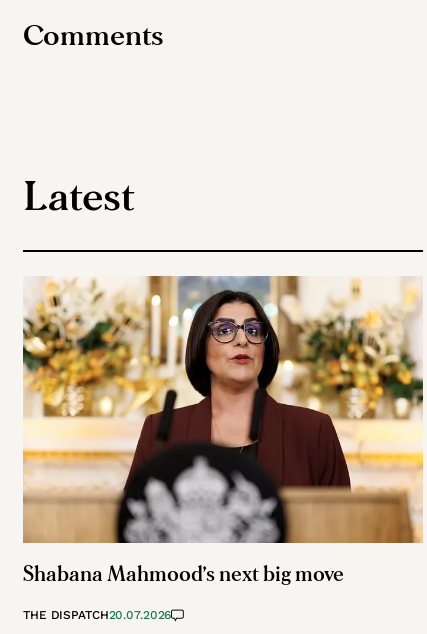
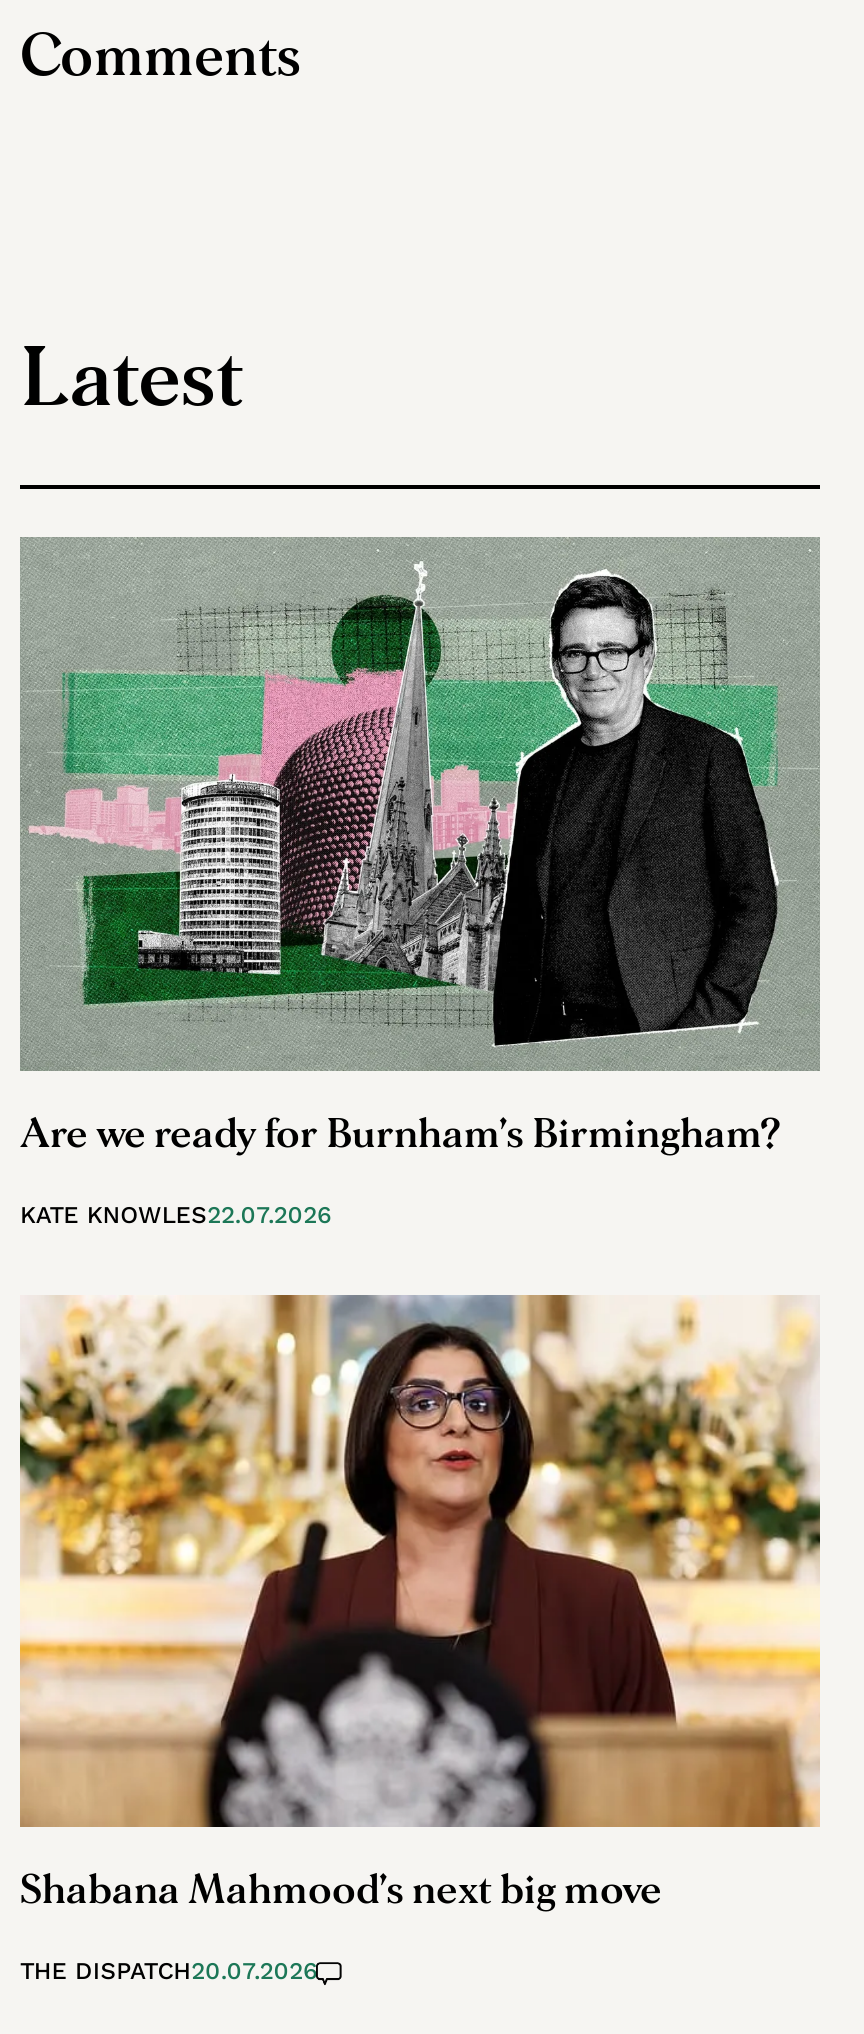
none -> [18,537,822,1229] [image] | Are we ready for Burnham’s Birmingham? | KATE KNOWLES22.07.2026

